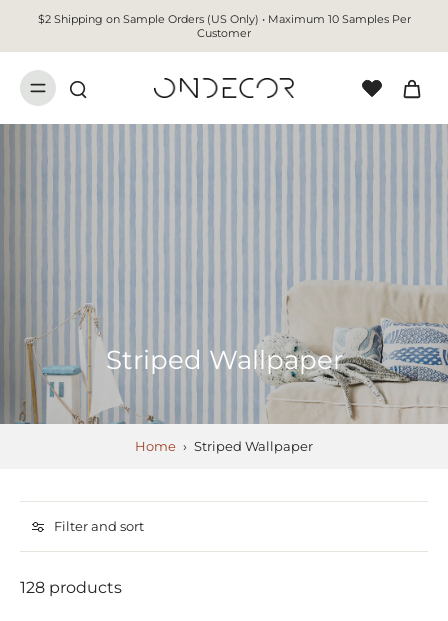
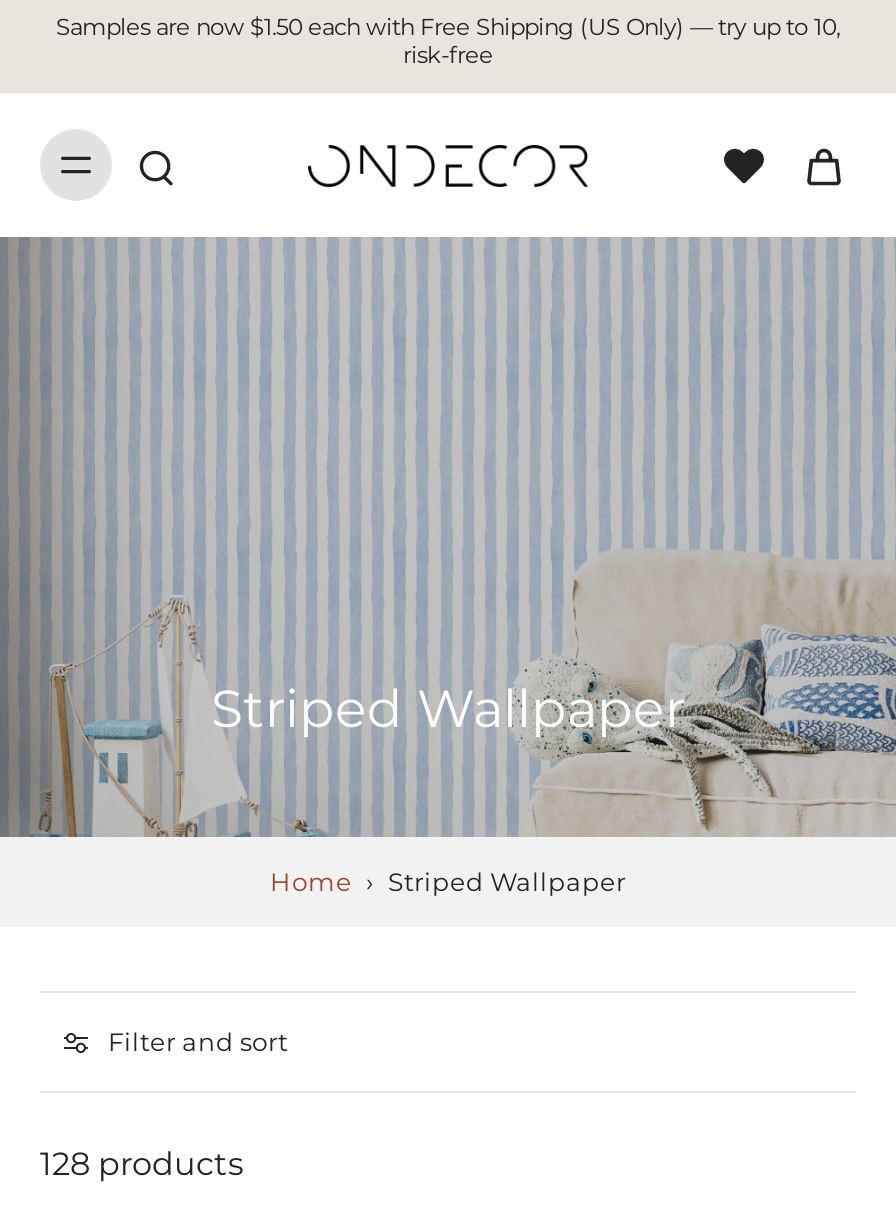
[37,12,410,40] $2 Shipping on Sample Orders (US Only) • Maximum 10 Samples Per | Customer -> [56,13,840,69] Samples are now $1.50 each with Free Shipping (US Only) — try up to 10, | risk-free

